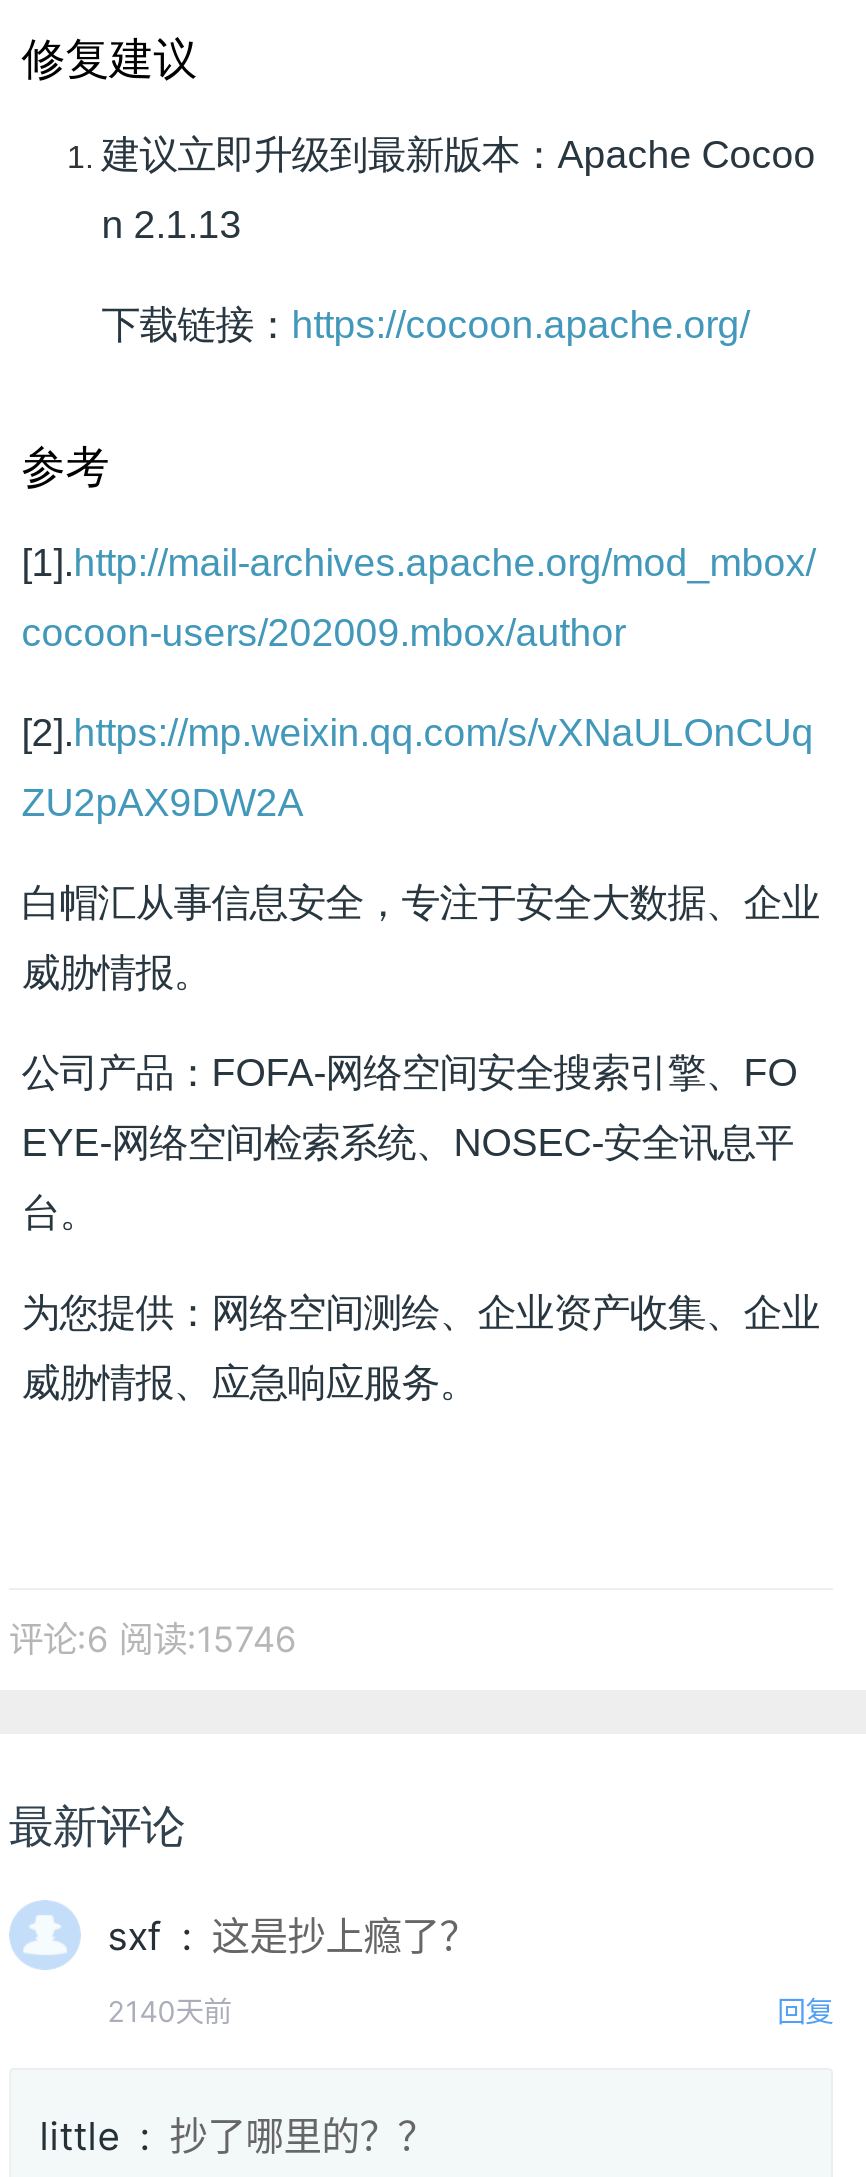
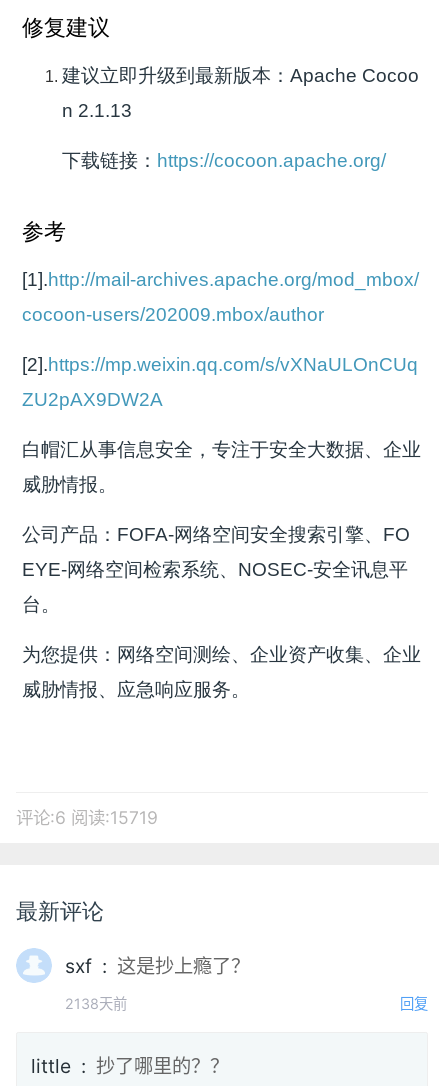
[9,1617,297,1659] 评论:6 阅读:15746 -> [16,807,158,828] 评论:6 阅读:15719
[107,1995,231,2029] 2140天前 -> [65,995,127,1012] 2138天前

